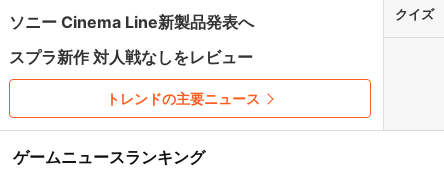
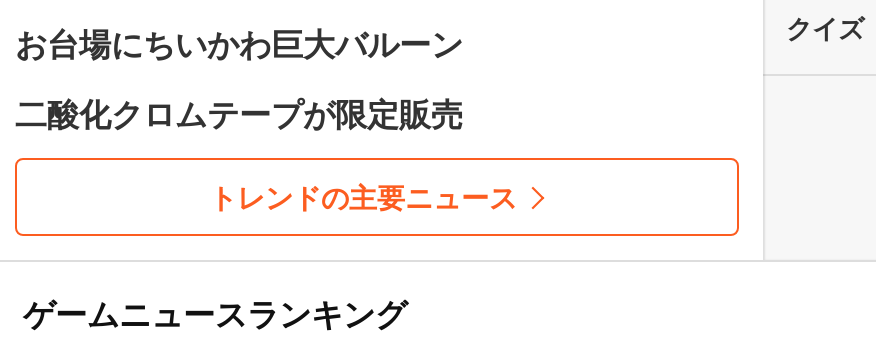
[9,12,254,32] ソニー Cinema Line新製品発表へ -> [15,24,463,64] お台場にちいかわ巨大バルーン
[9,47,253,67] スプラ新作 対人戦なしをレビュー -> [15,94,463,134] 二酸化クロムテープが限定販売

